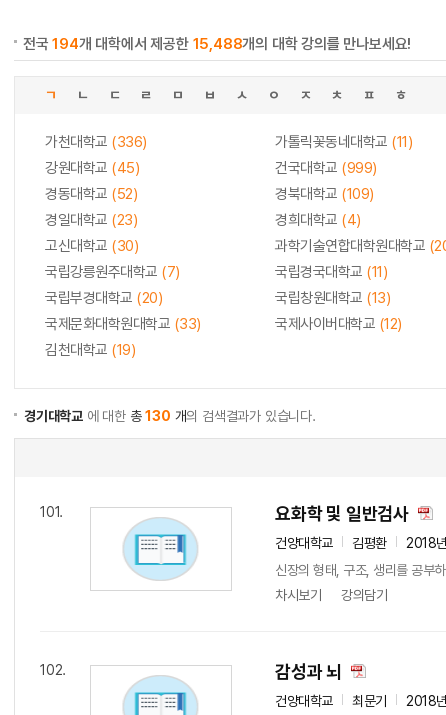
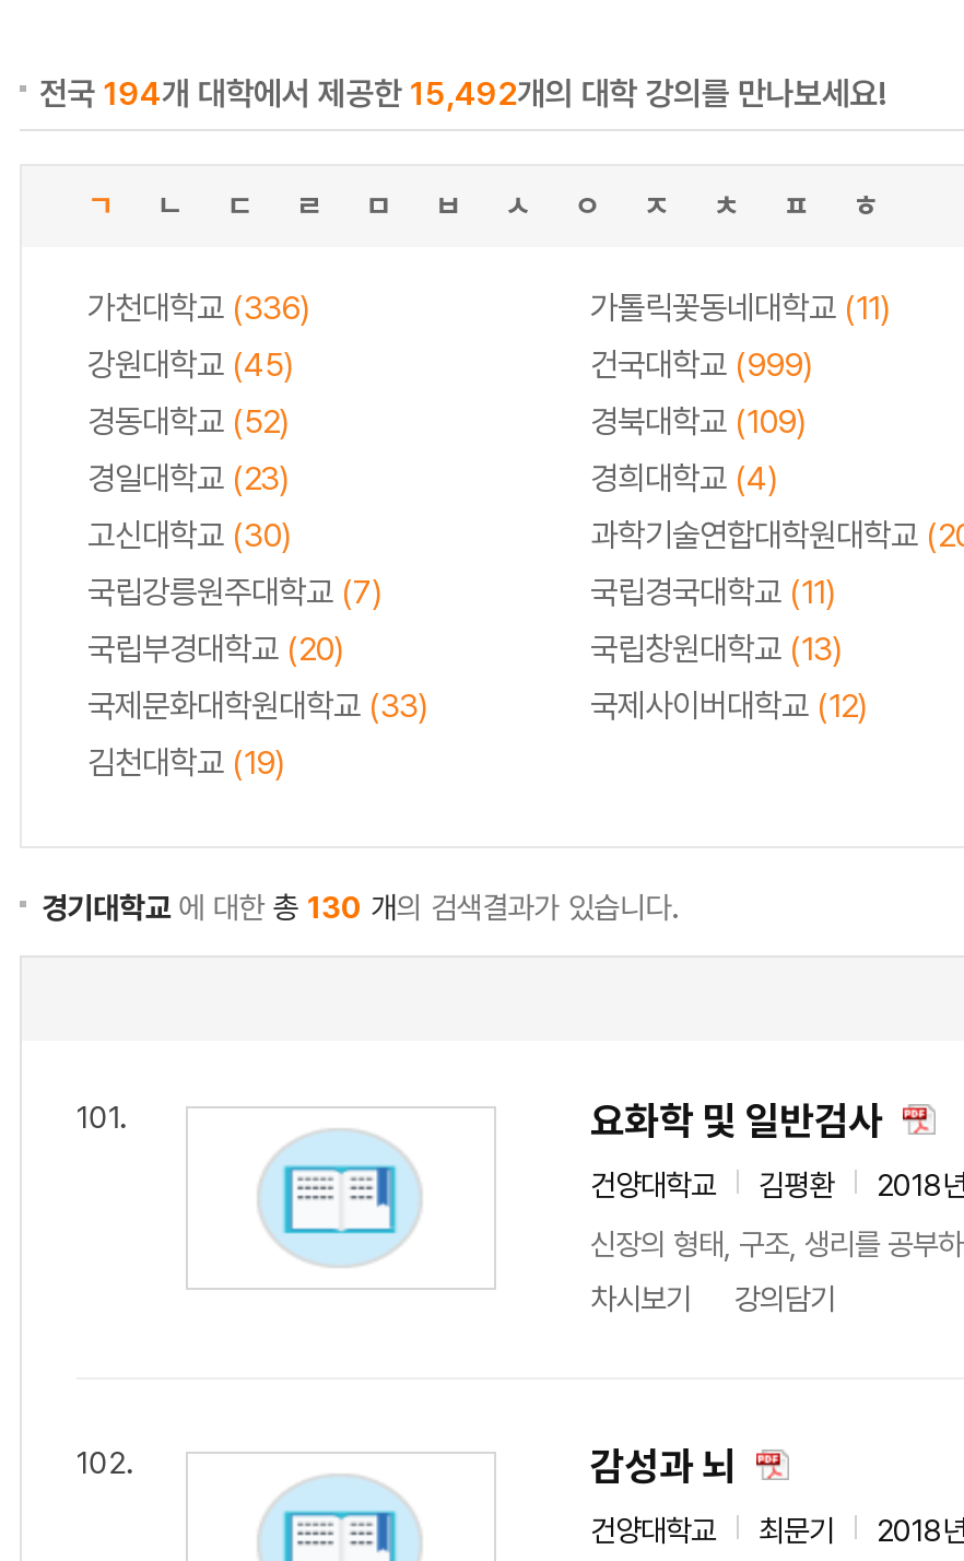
[23,35,411,53] 전국 194개 대학에서 제공한 15,488개의 대학 강의를 만나보세요! -> [39,74,886,114] 전국 194개 대학에서 제공한 15,492개의 대학 강의를 만나보세요!

